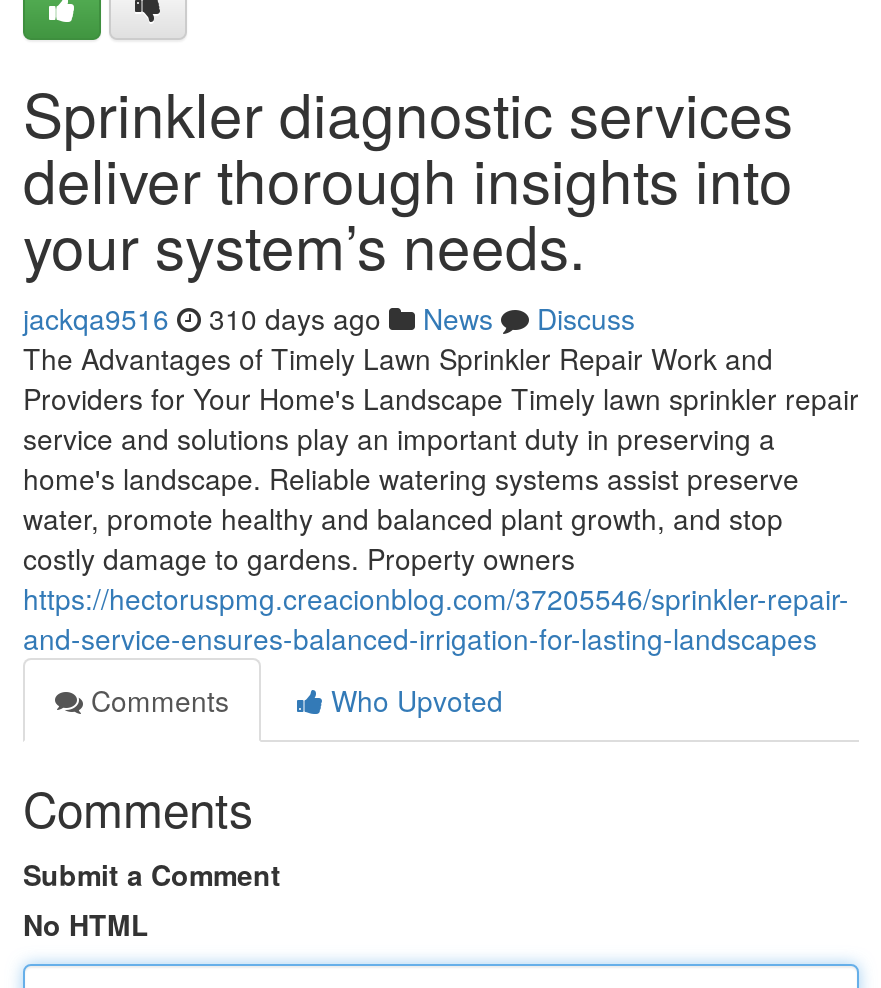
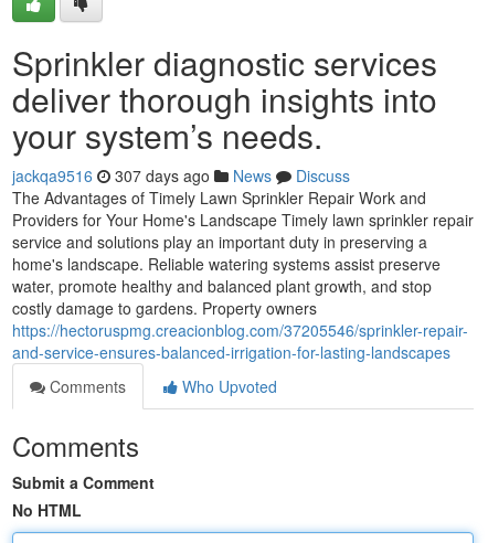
[23,298,635,338] jackqa9516 310 days ago News Discuss -> [12,164,350,187] jackqa9516 307 days ago News Discuss

